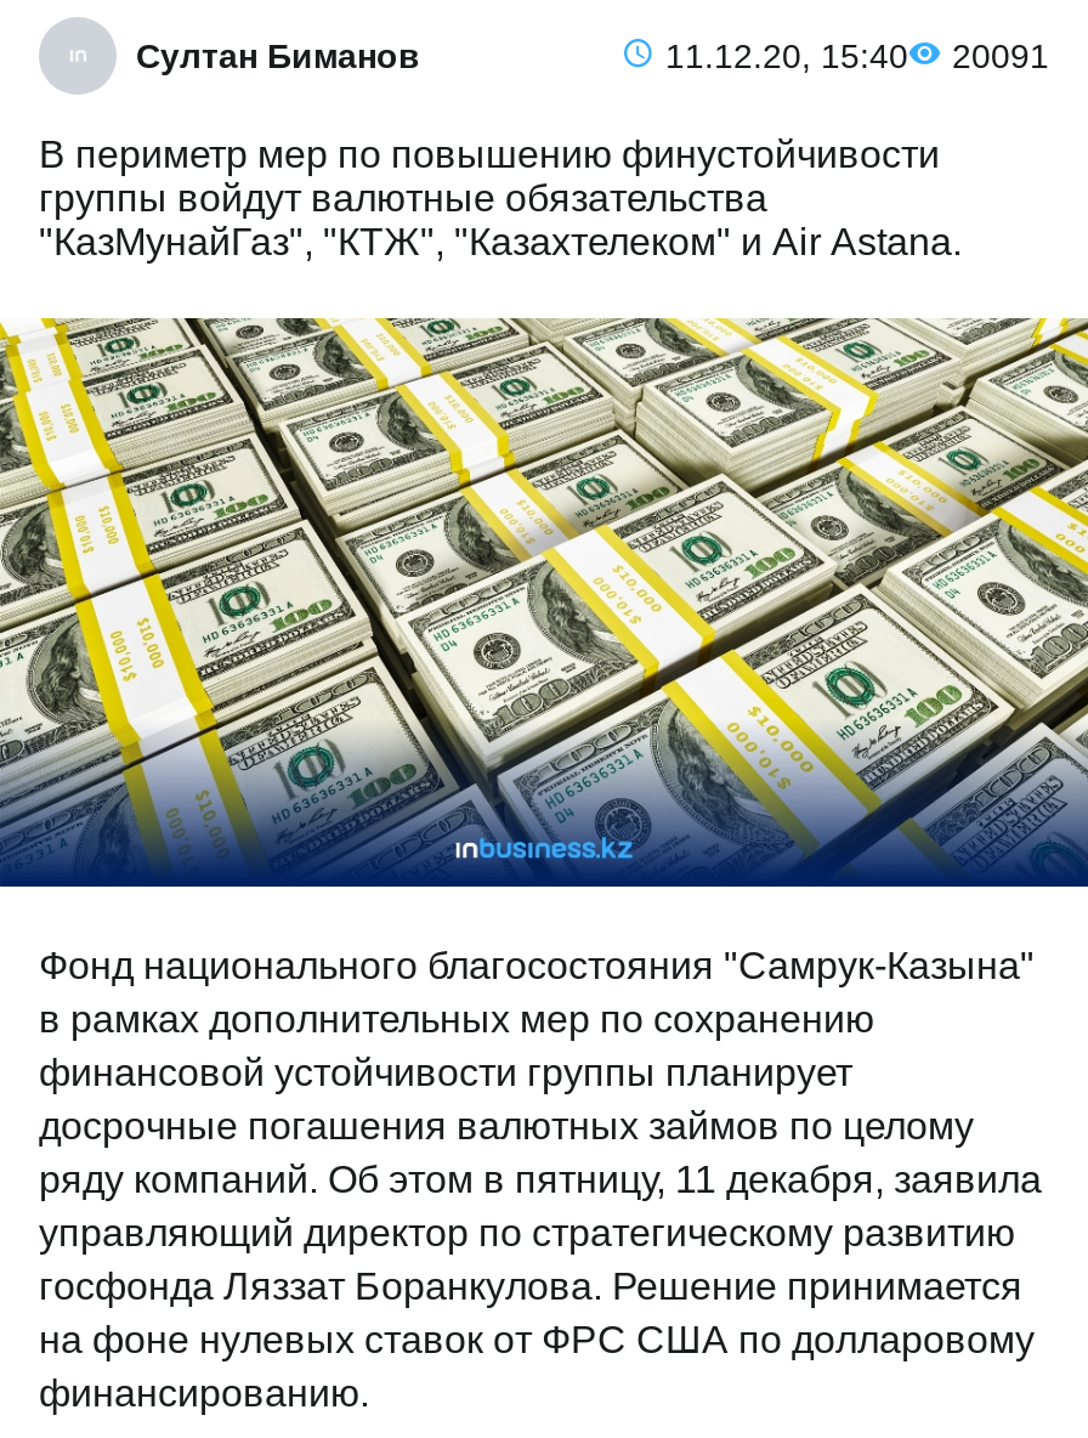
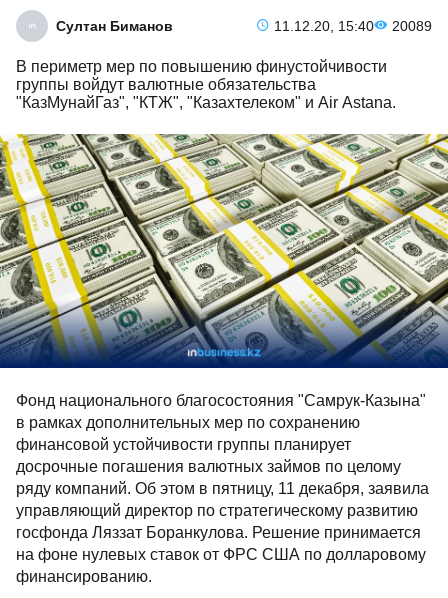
[665,36,1049,75] 11.12.20, 15:40 20091 -> [274,18,432,34] 11.12.20, 15:40 20089

